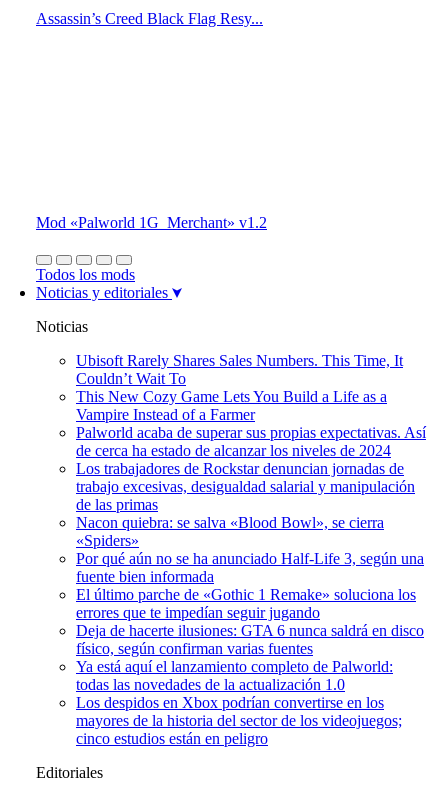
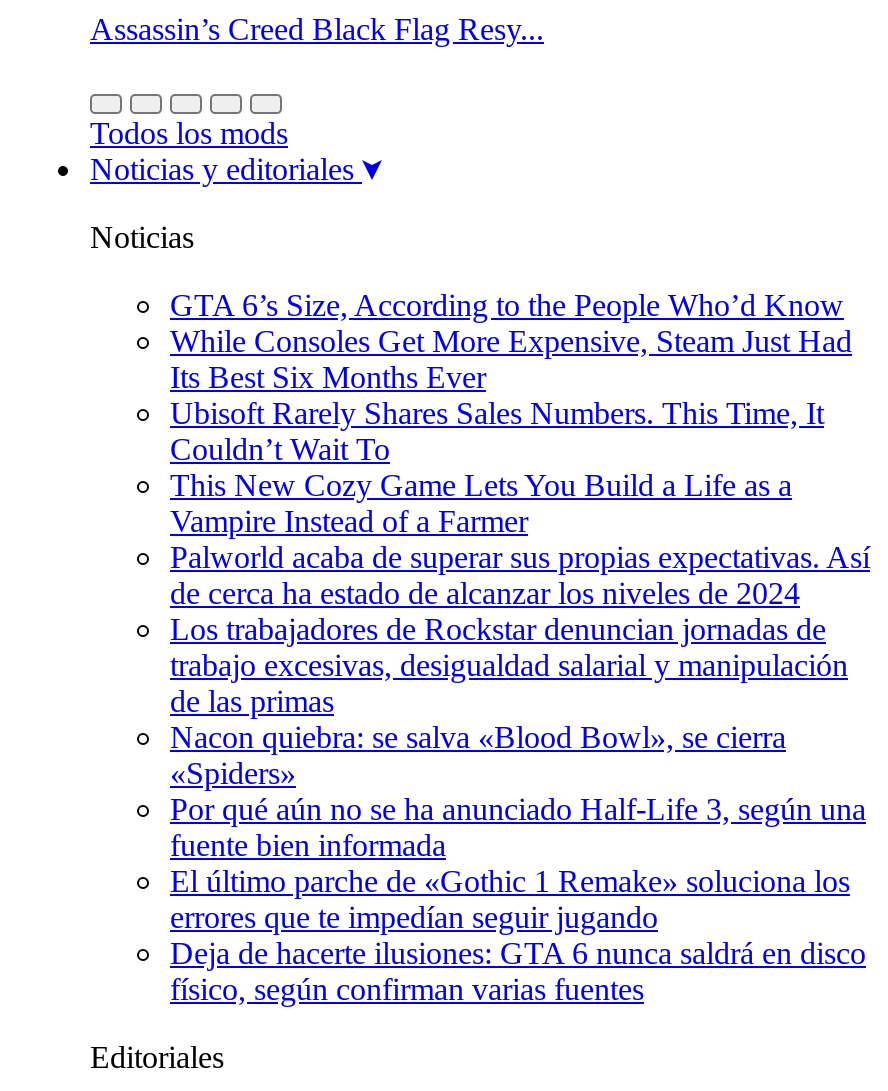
[36,214,267,231] Mod «Palworld 1G_Merchant» v1.2 -> none
none -> [170,288,852,394] GTA 6’s Size, According to the People Who’d Know | While Consoles Get More Expensive, Steam Just Had | Its Best Six Months Ever
[76,658,402,747] Ya está aquí el lanzamiento completo de Palworld: | todas las novedades de la actualización 1.0 | Los despidos en Xbox podrían convertirse en los | mayores de la historia del sector de los videojuegos; | cinco estudios están en peligro -> none

